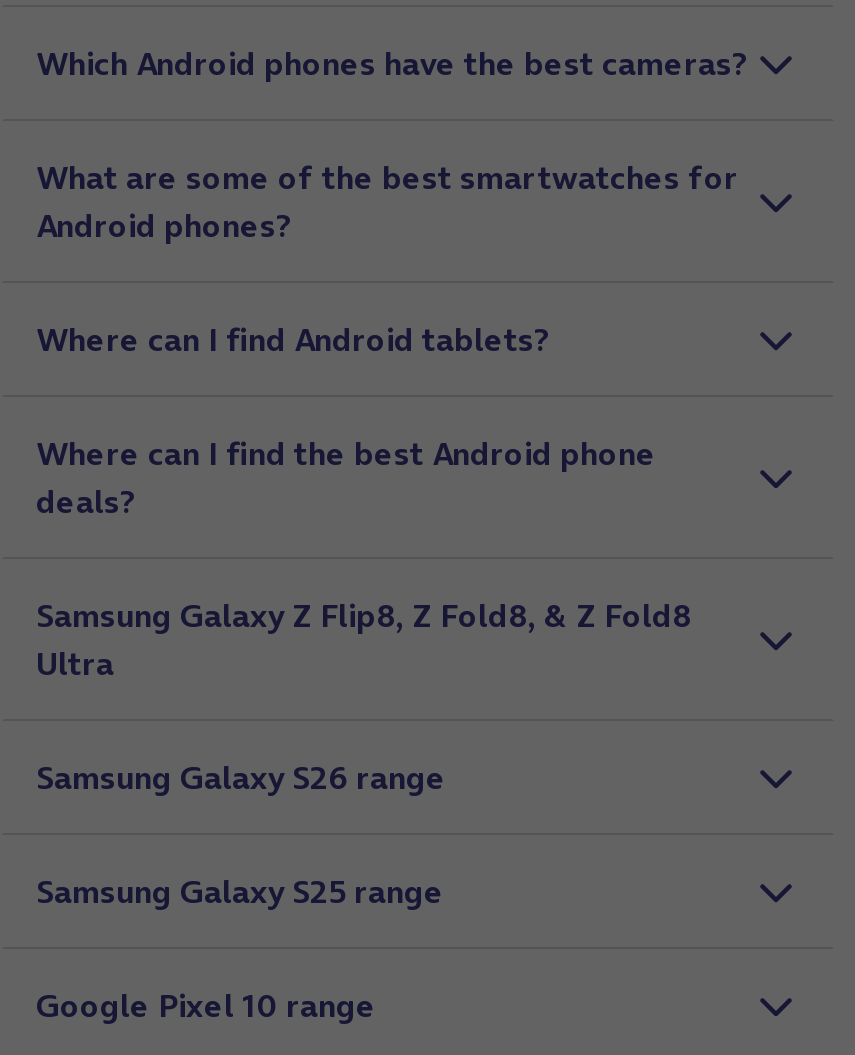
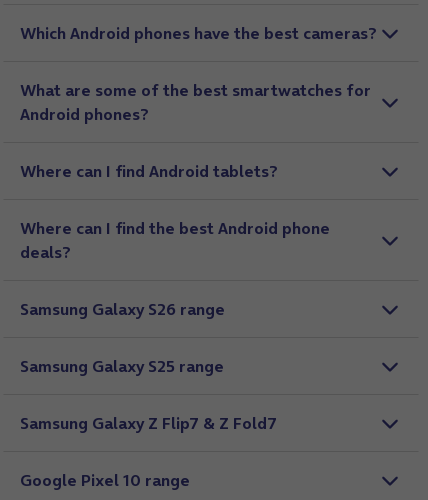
[36,594,692,686] Samsung Galaxy Z Flip8, Z Fold8, & Z Fold8 | Ultra -> none
moved [36,756,446,914] -> [20,297,225,376]: Samsung Galaxy S26 range | Samsung Galaxy S25 range
none -> [20,411,277,433] Samsung Galaxy Z Flip7 & Z Fold7

